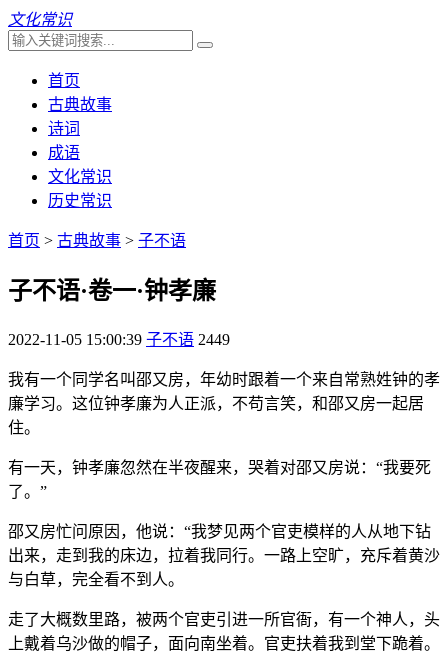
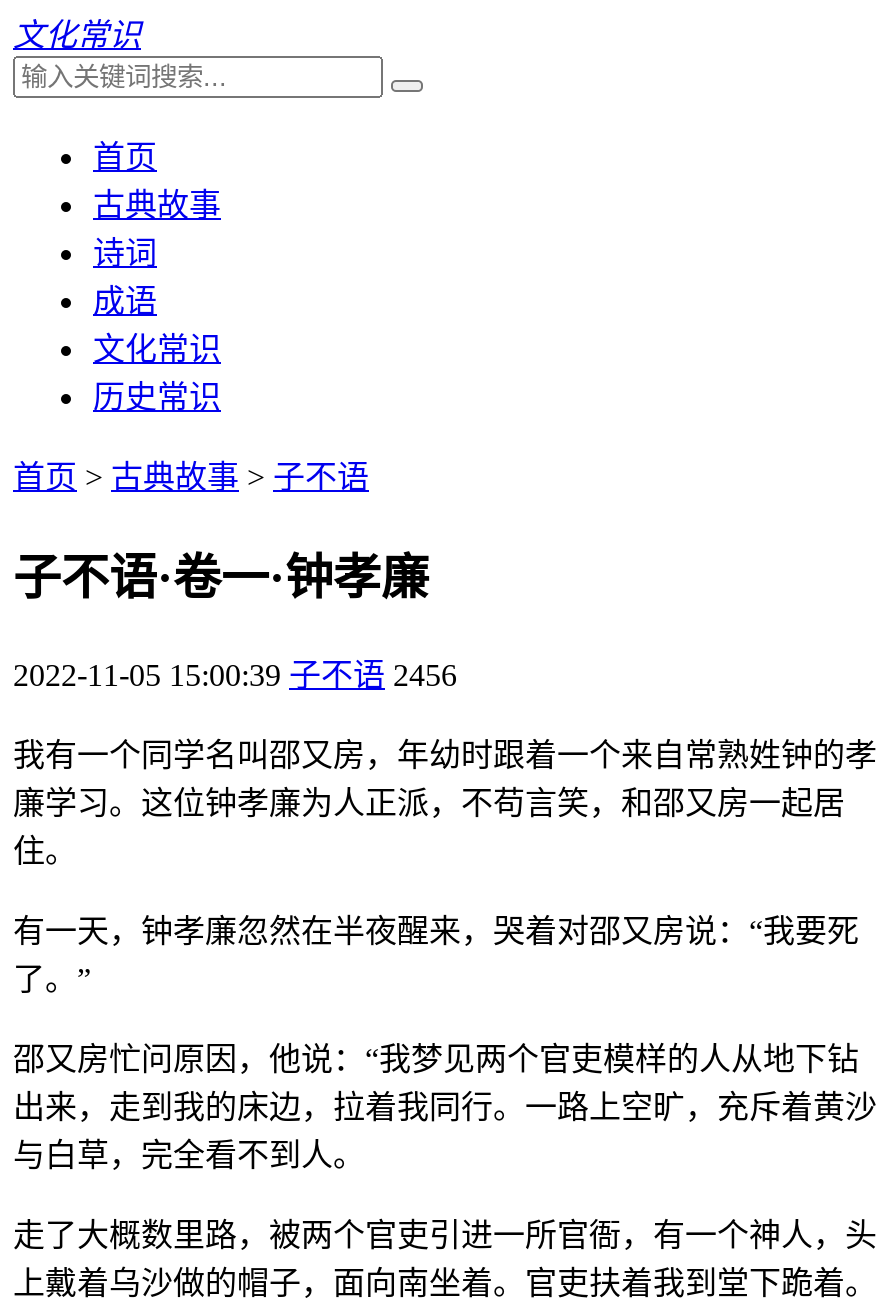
[8,331,230,348] 2022-11-05 15:00:39 子不语 2449 -> [13,658,457,692] 2022-11-05 15:00:39 子不语 2456

